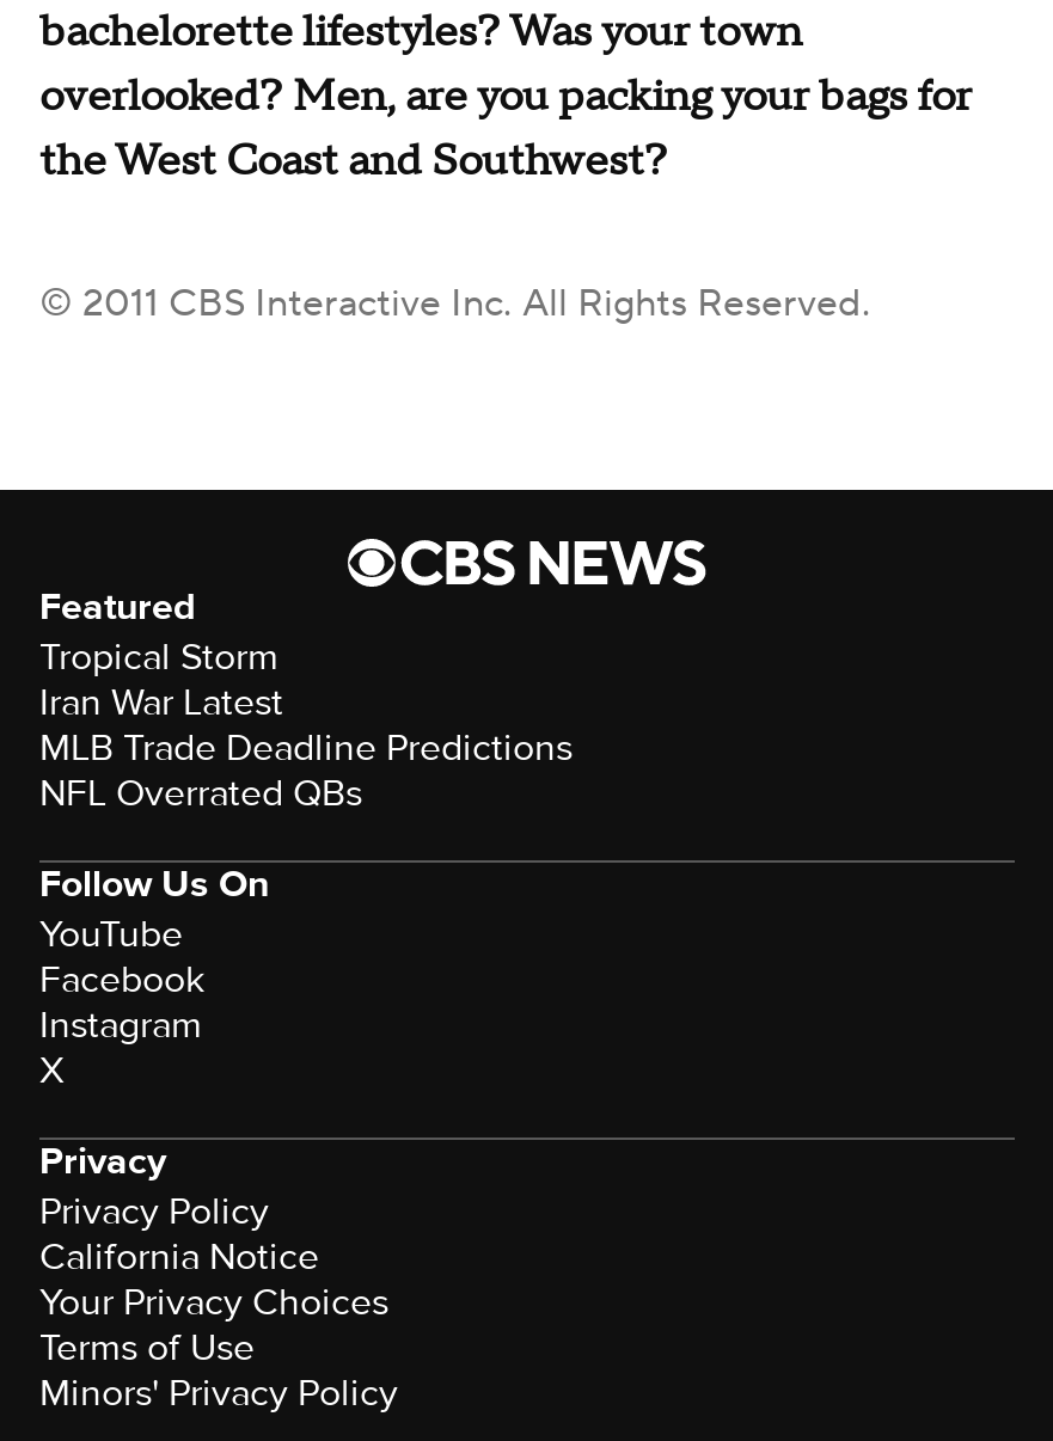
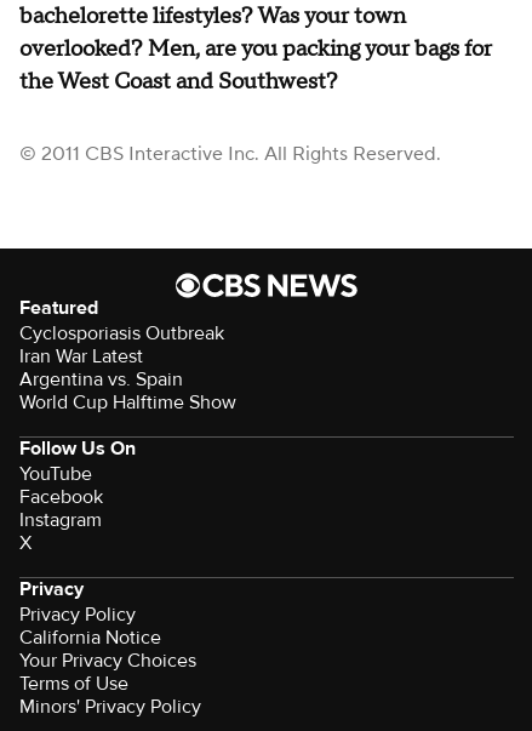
[39,634,278,682] Tropical Storm -> [19,322,224,346] Cyclosporiasis Outbreak
[39,725,573,818] MLB Trade Deadline Predictions | NFL Overrated QBs -> [19,368,236,415] Argentina vs. Spain | World Cup Halftime Show

